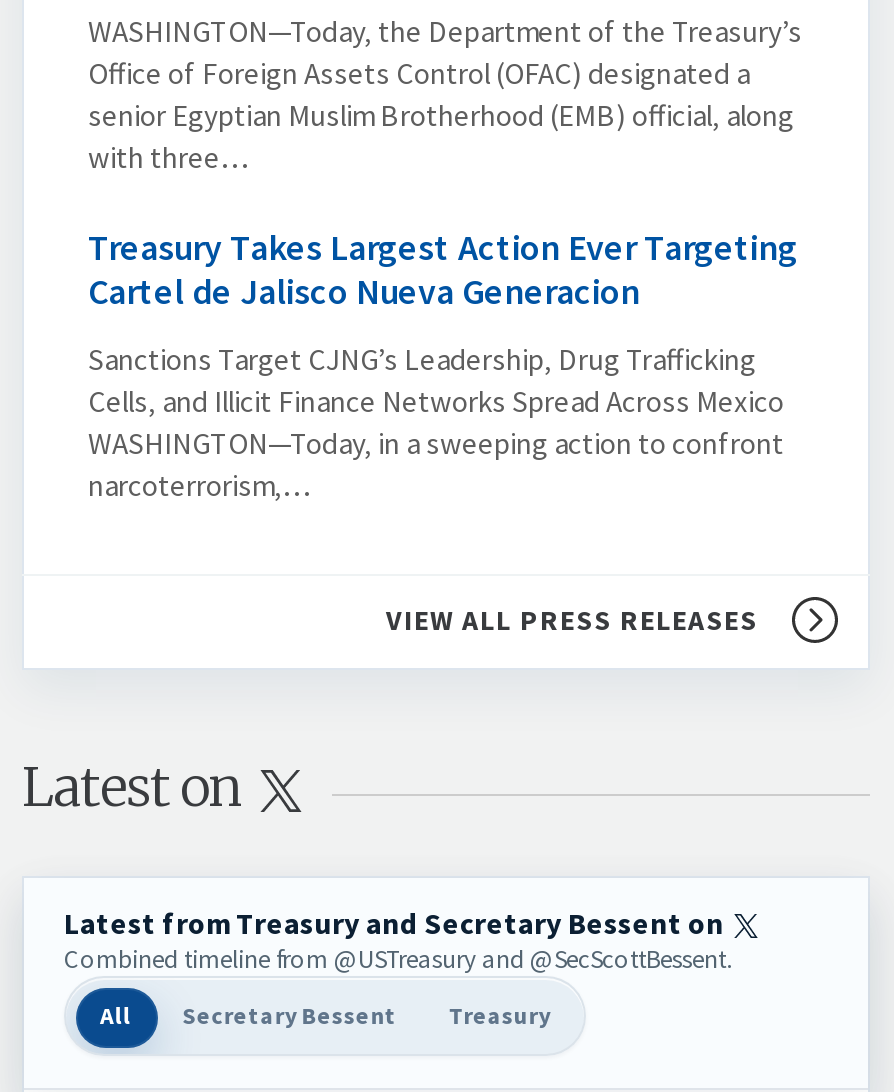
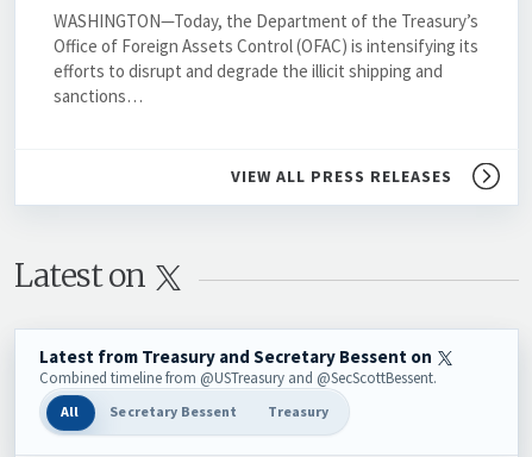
[88,54,798,504] Office of Foreign Assets Control (OFAC) designated a | senior Egyptian Muslim Brotherhood (EMB) official, along | with three… | Treasury Takes Largest Action Ever Targeting | Cartel de Jalisco Nueva Generacion | Sanctions Target CJNG’s Leadership, Drug Trafficking | Cells, and Illicit Finance Networks Spread Across Mexico | WASHINGTON—Today, in a sweeping action to confront | narcoterrorism,… -> [54,34,478,107] Office of Foreign Assets Control (OFAC) is intensifying its | efforts to disrupt and degrade the illicit shipping and | sanctions…

